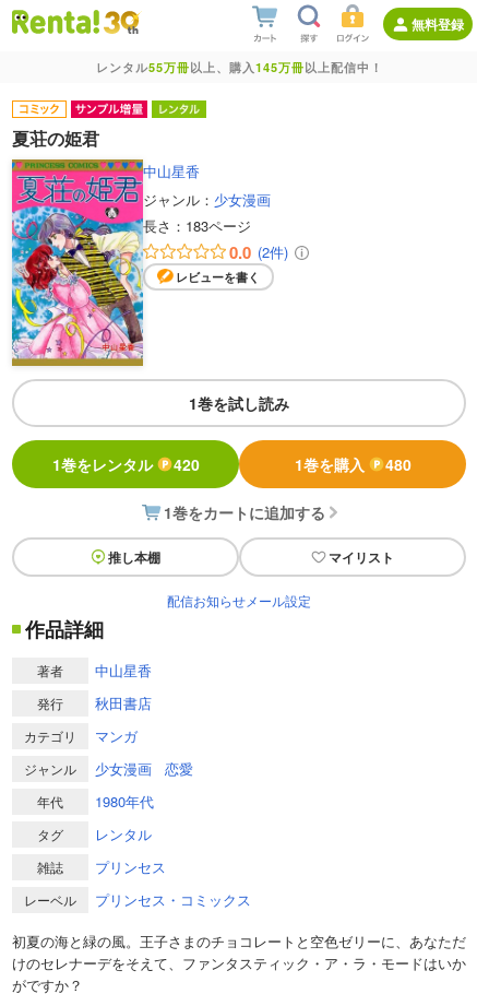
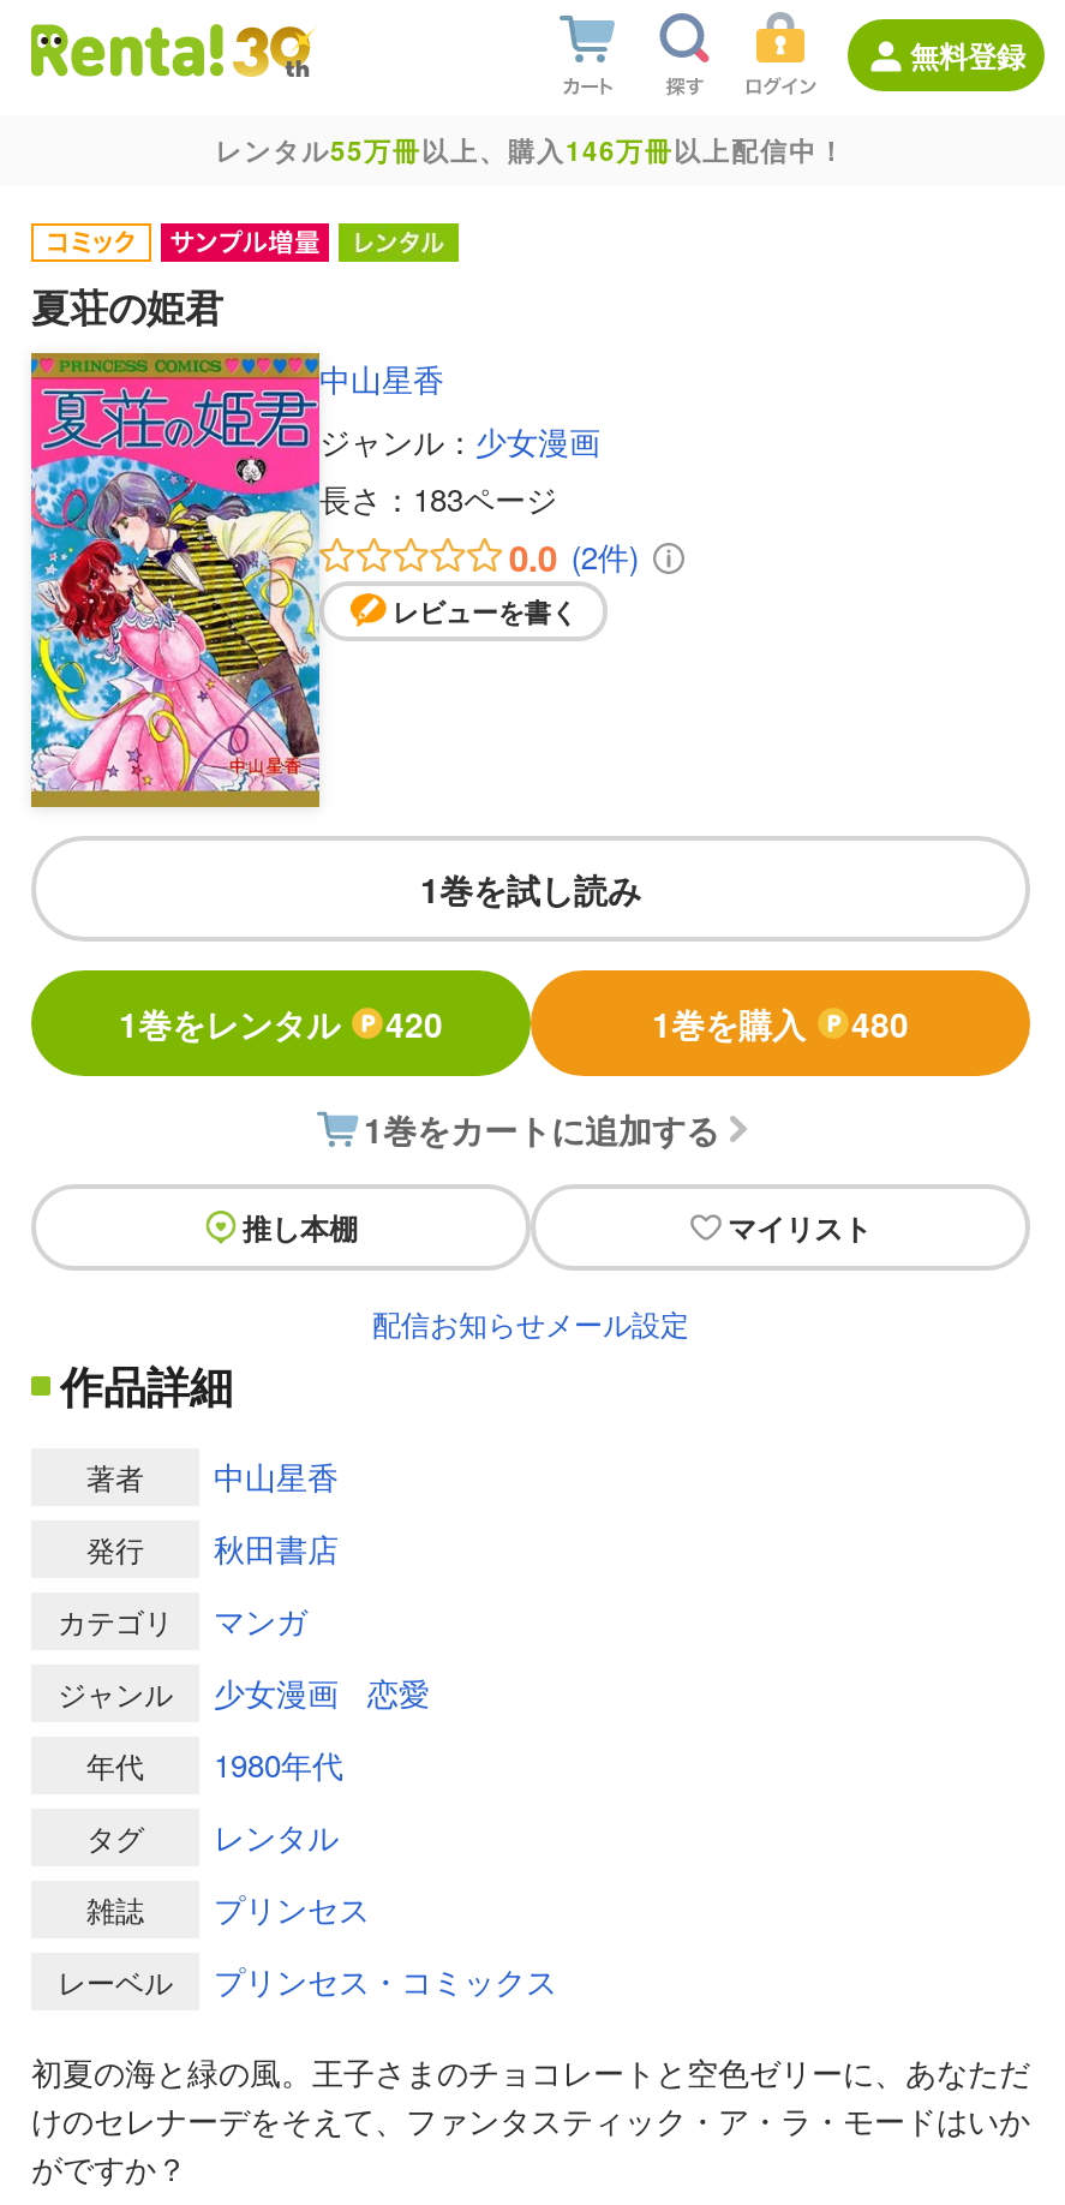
[96,59,383,75] レンタル55万冊以上、購入145万冊以上配信中！ -> [215,132,846,168] レンタル55万冊以上、購入146万冊以上配信中！

